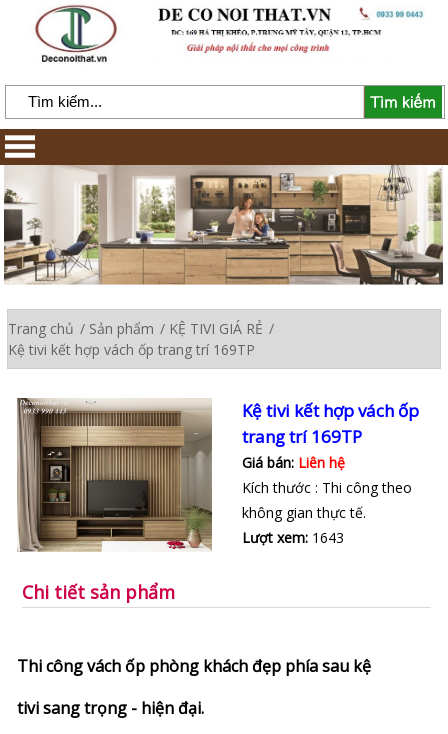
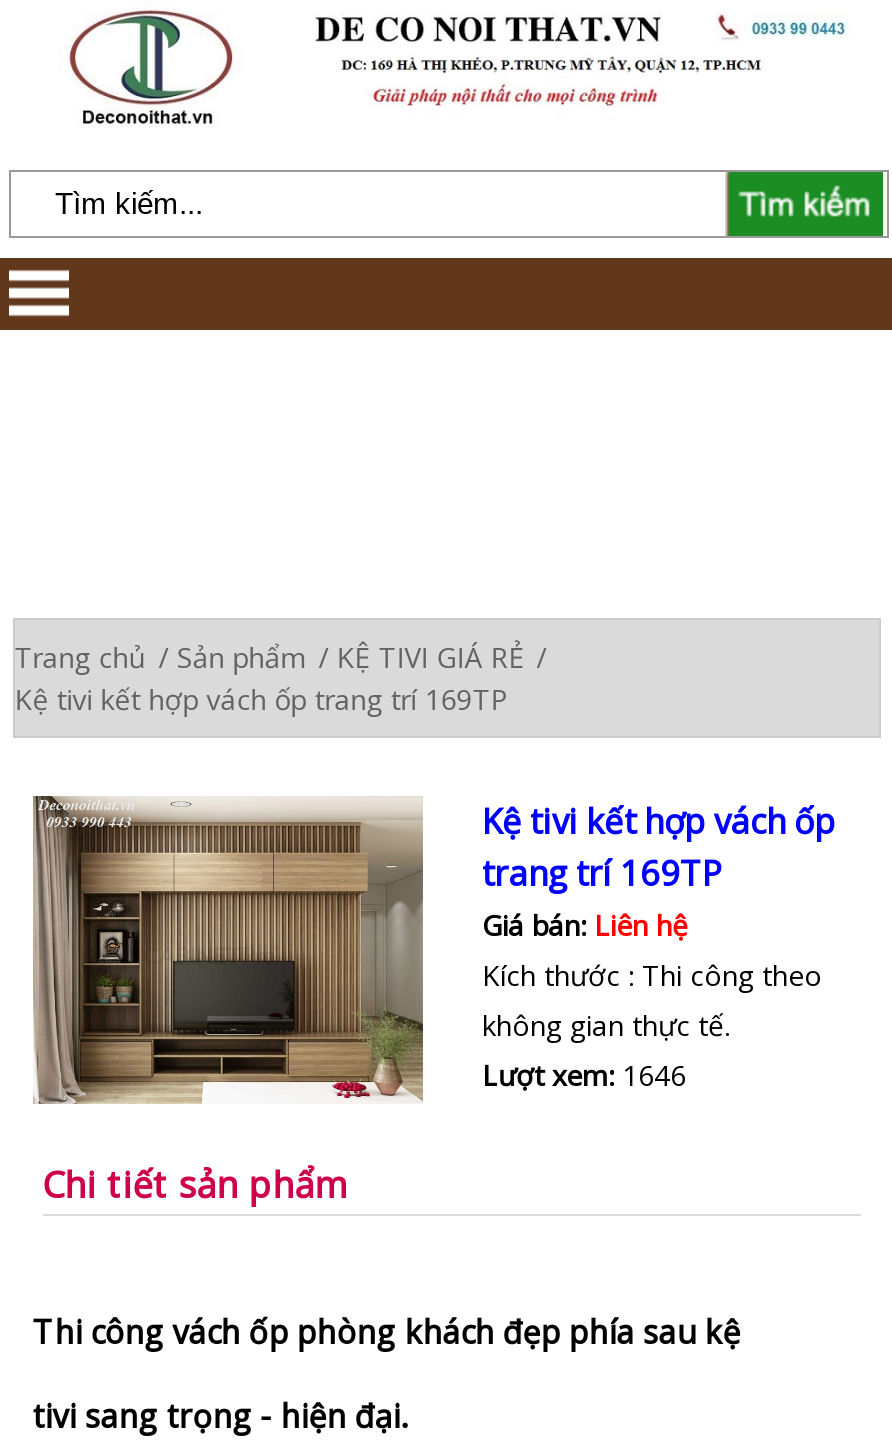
[3,165,444,286] [image] -> none
[241,528,343,547] Lượt xem: 1643 -> [482,1055,686,1093] Lượt xem: 1646

